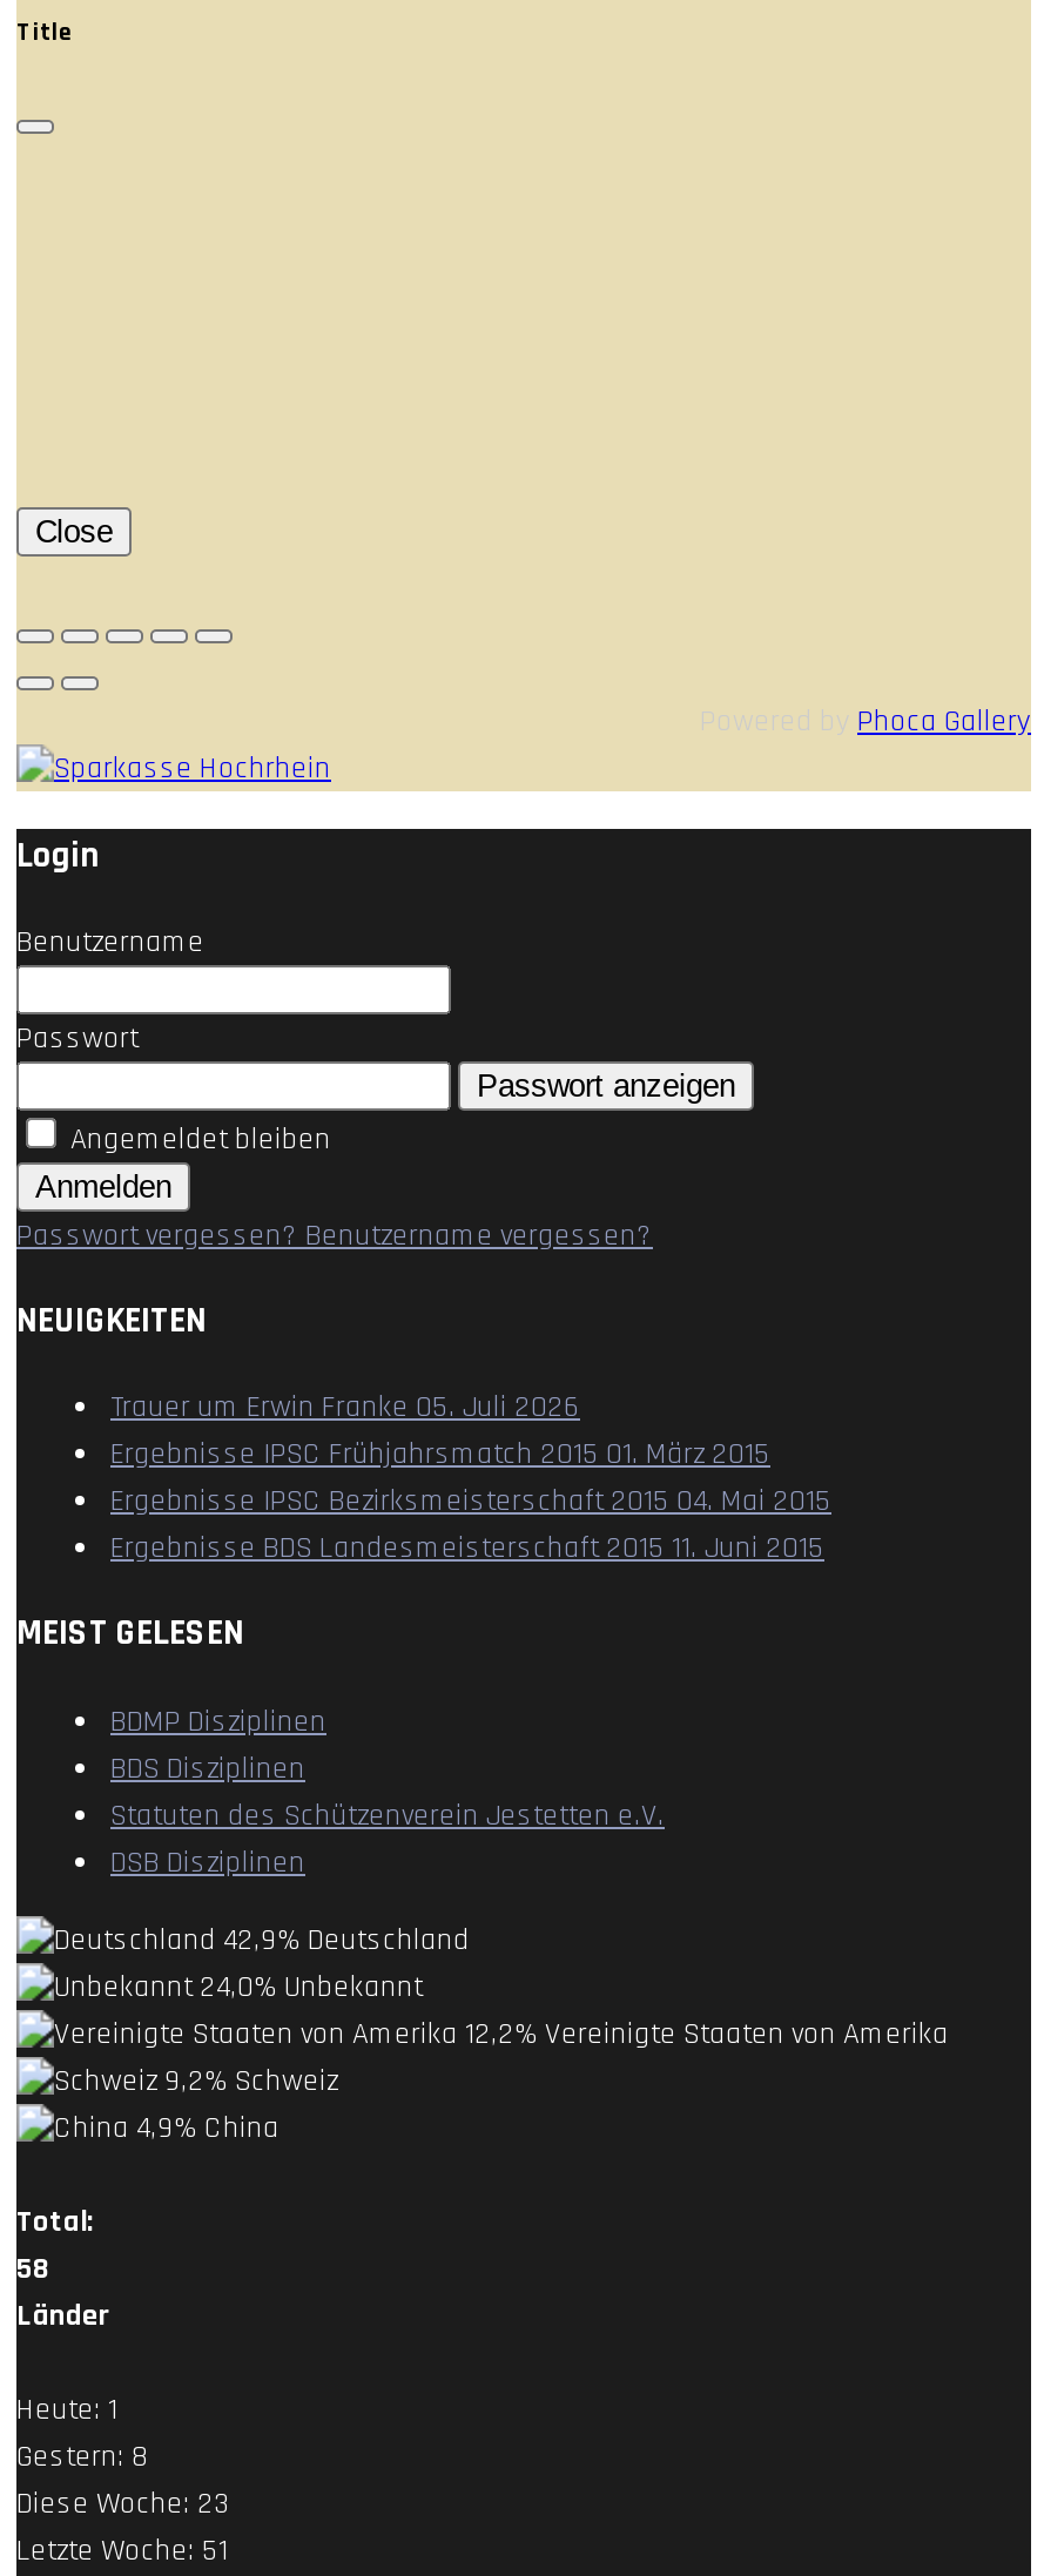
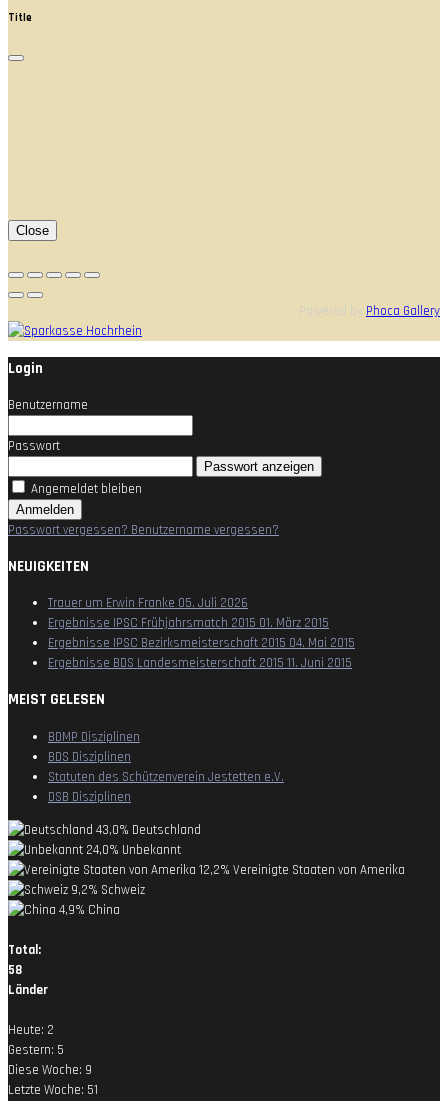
[223,1920,470,1957] 42,9% Deutschland -> [96,822,201,838] 43,0% Deutschland
[16,2390,117,2427] Heute: 1 -> [8,1022,54,1038] Heute: 2
[16,2437,148,2474] Gestern: 8 -> [8,1042,64,1058] Gestern: 5
[16,2483,230,2521] Diese Woche: 23 -> [8,1062,92,1078] Diese Woche: 9

